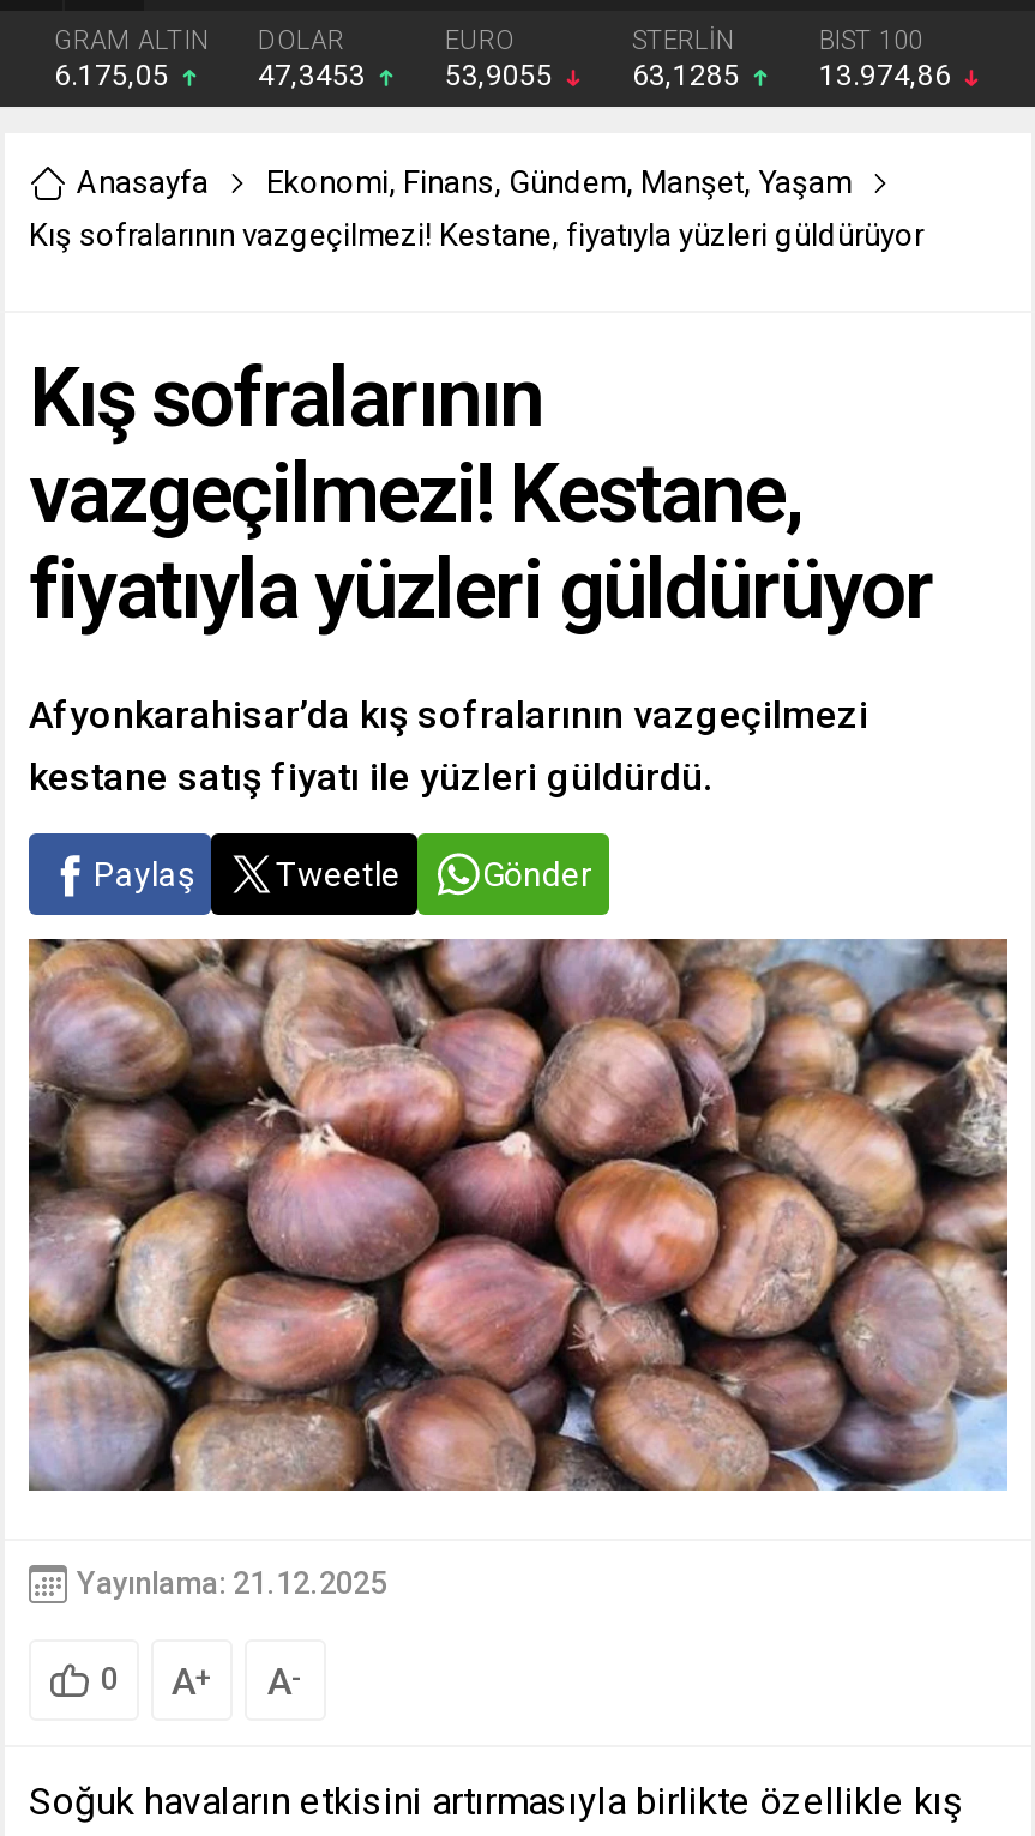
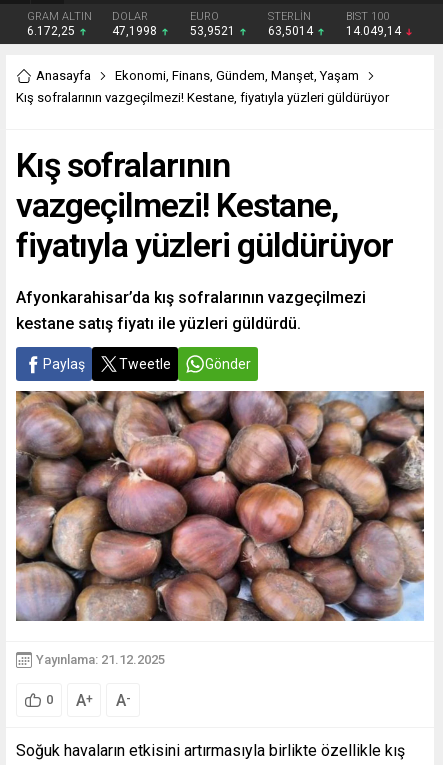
[54,59,176,92] 6.175,05 -> [26,24,77,38] 6.172,25
[258,59,373,92] 47,3453 -> [111,24,159,38] 47,1998
[445,59,560,92] 53,9055 -> [189,24,237,38] 53,9521
[632,59,747,92] 63,1285 -> [267,24,315,38] 63,5014
[819,59,958,92] 13.974,86 -> [345,24,403,38] 14.049,14

